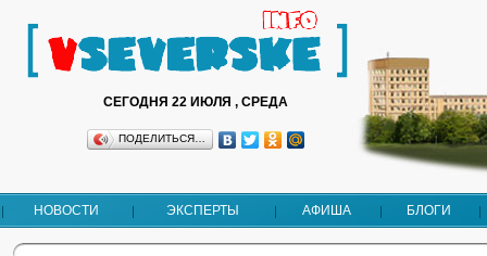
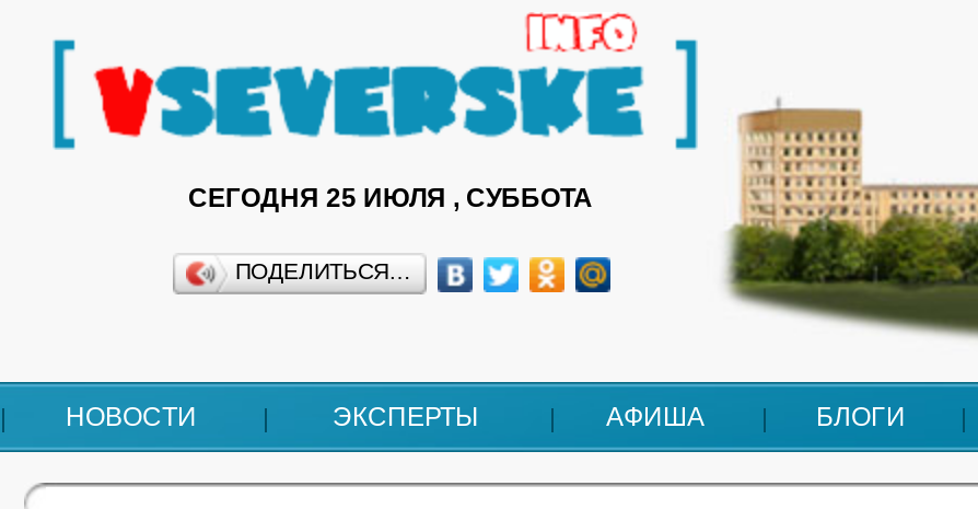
[103,94,288,110] СЕГОДНЯ 22 ИЮЛЯ , СРЕДА -> [188,183,593,213] СЕГОДНЯ 25 ИЮЛЯ , СУББОТА

